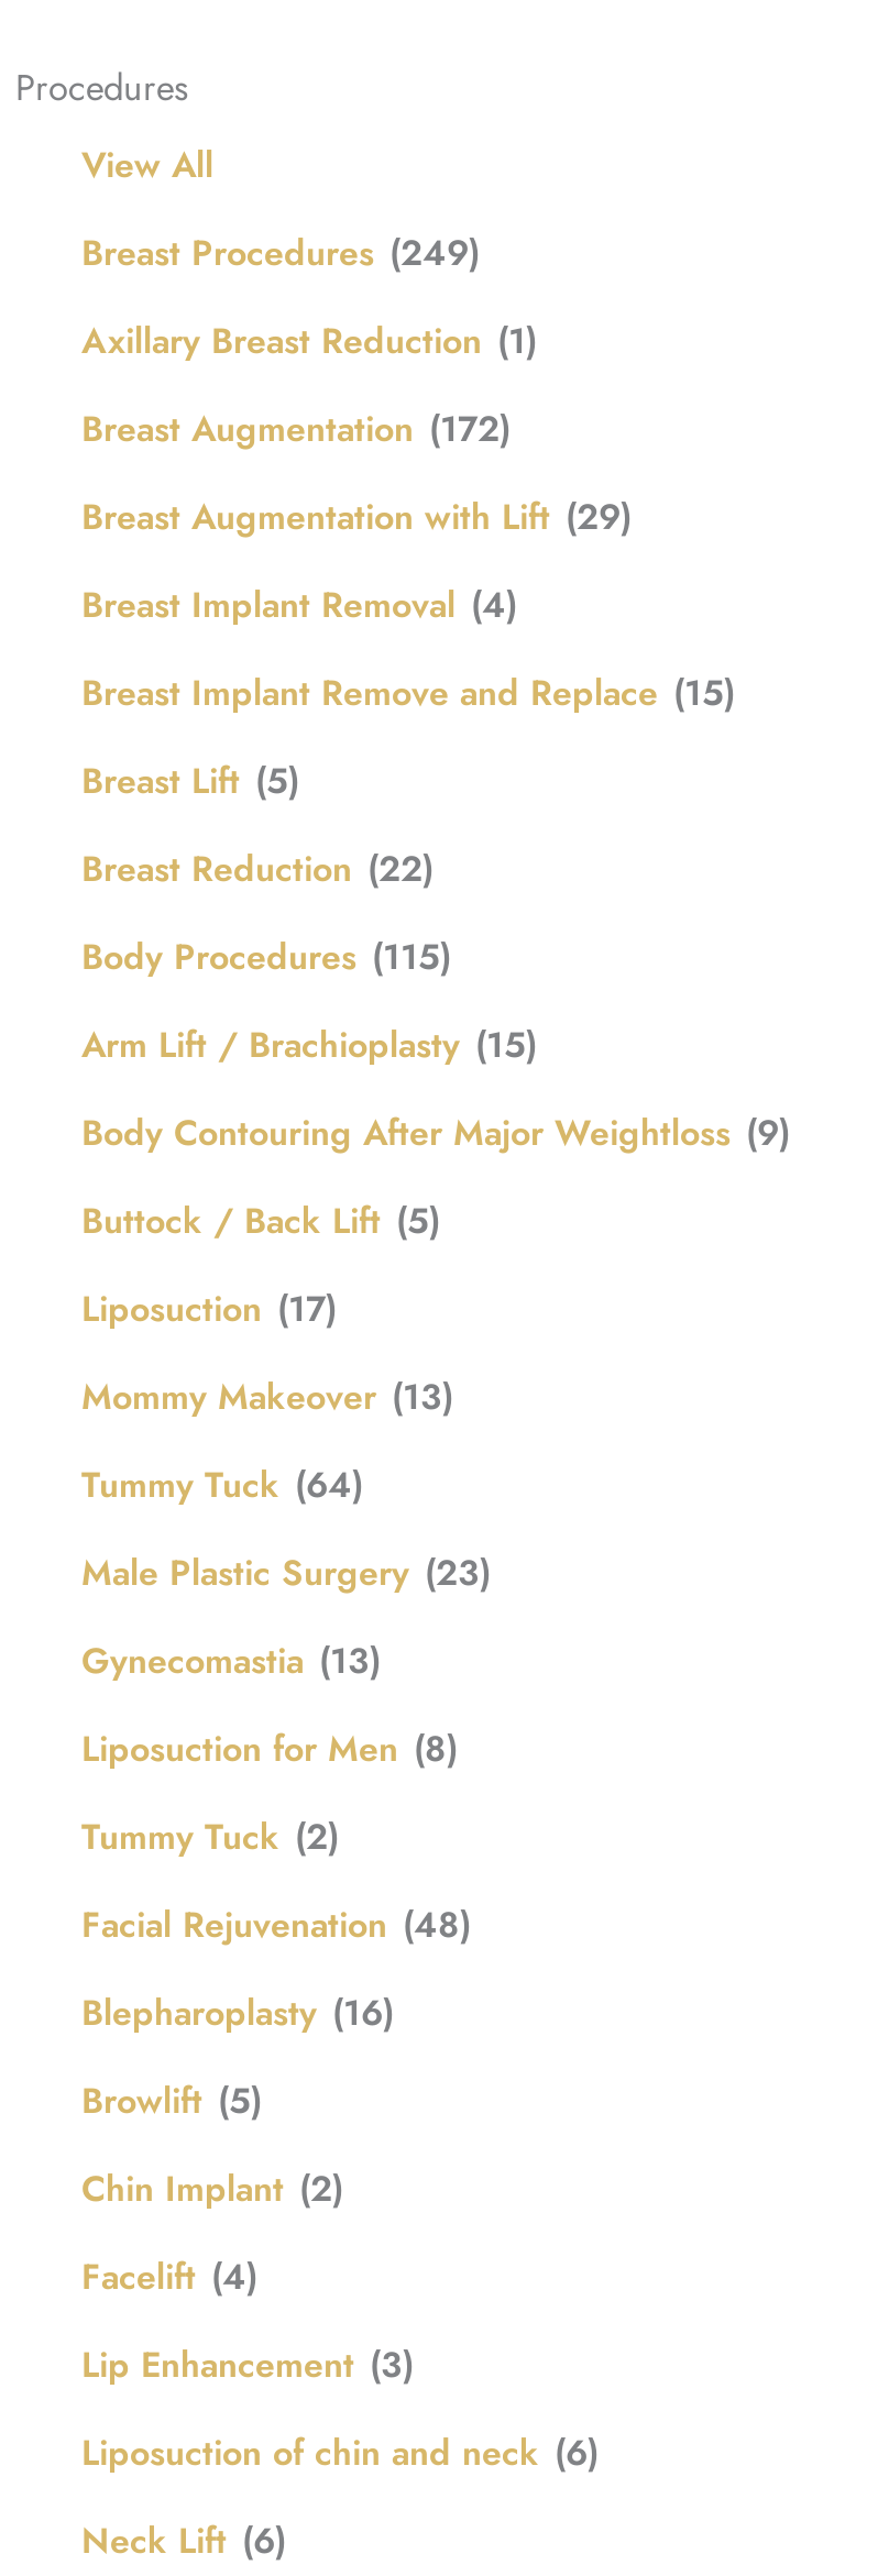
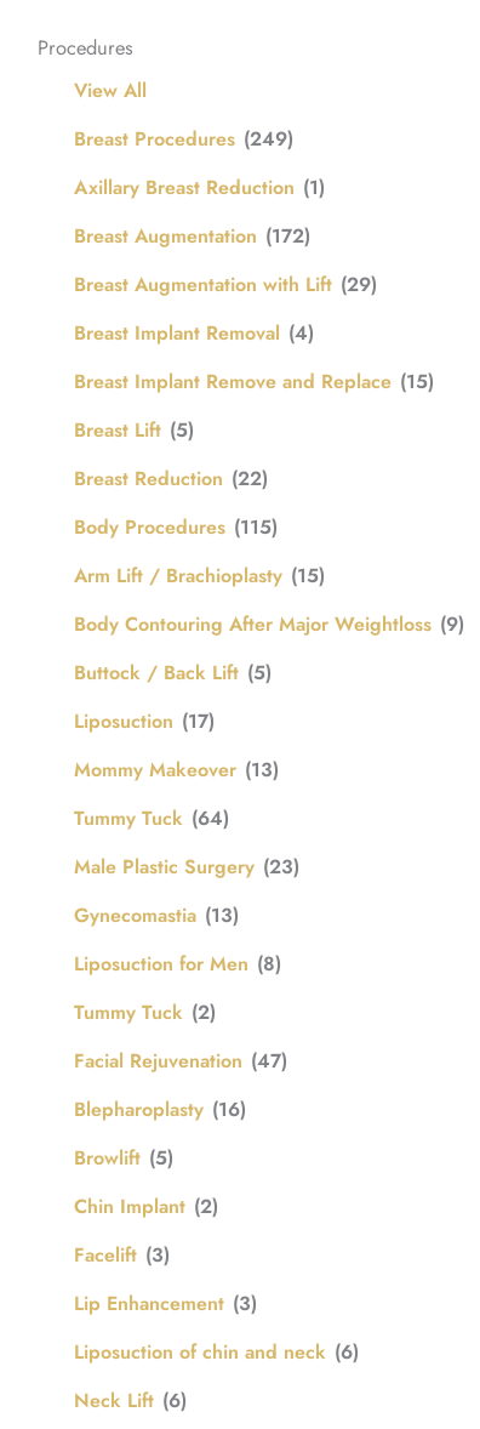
[81,1900,471,1950] Facial Rejuvenation (48) -> [74,1047,287,1075] Facial Rejuvenation (47)
[81,2252,257,2302] Facelift (4) -> [74,1241,170,1269] Facelift (3)

